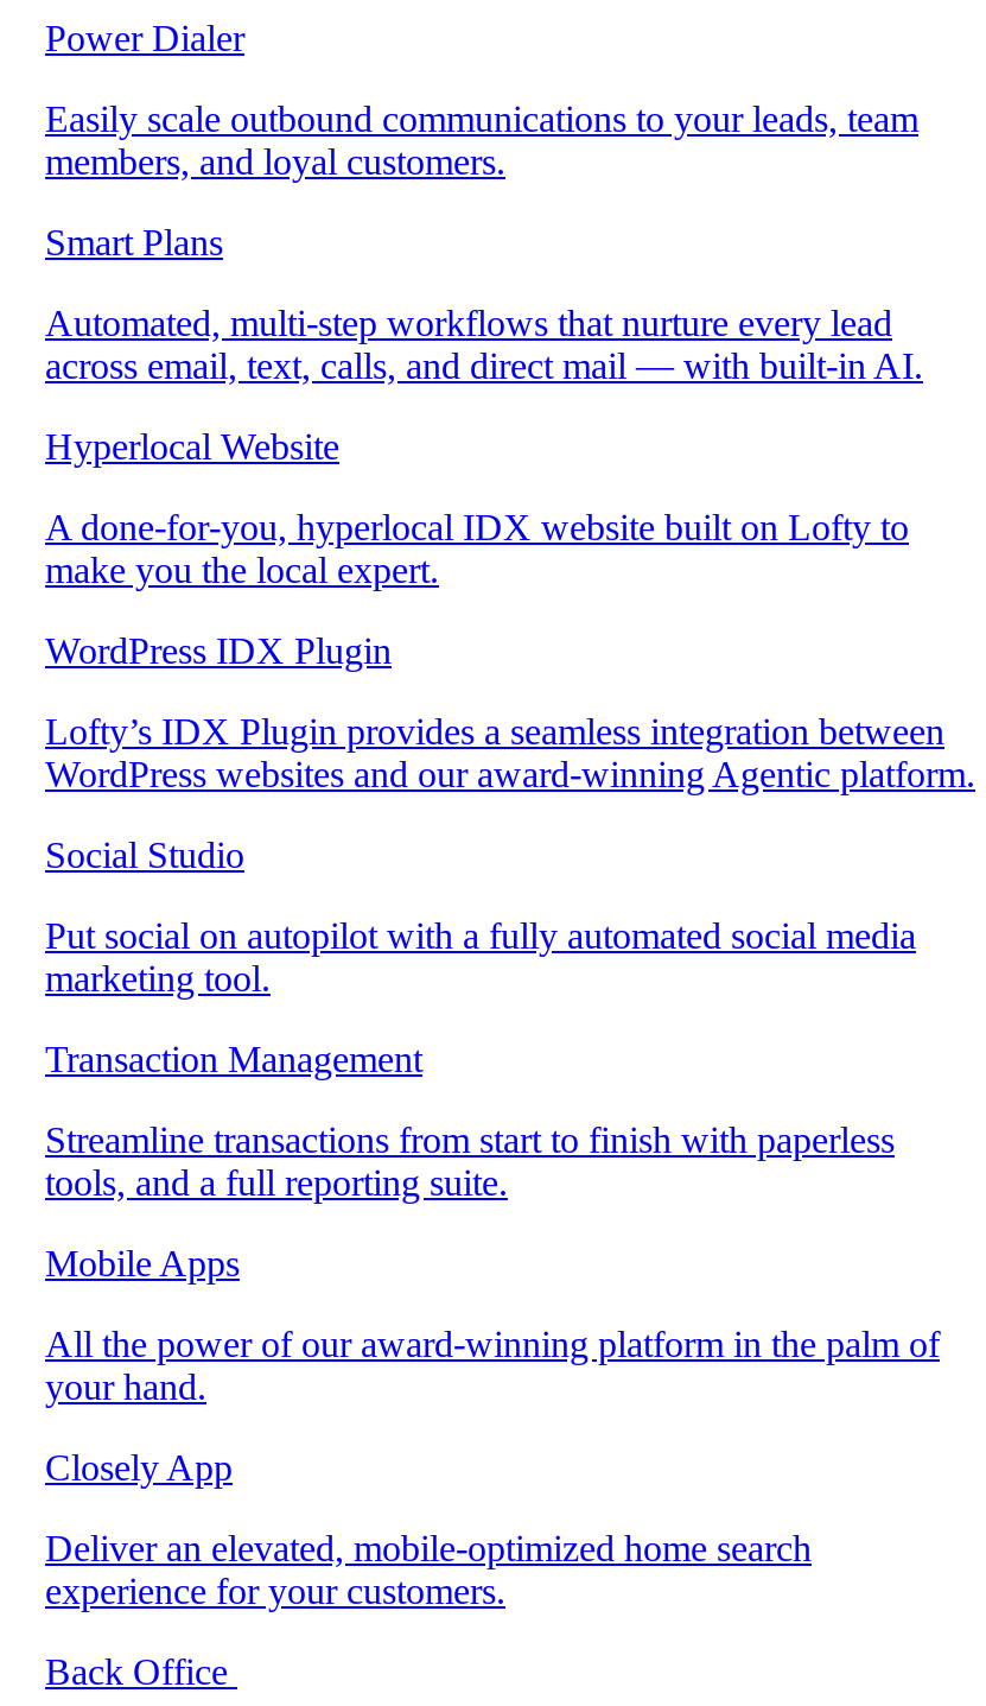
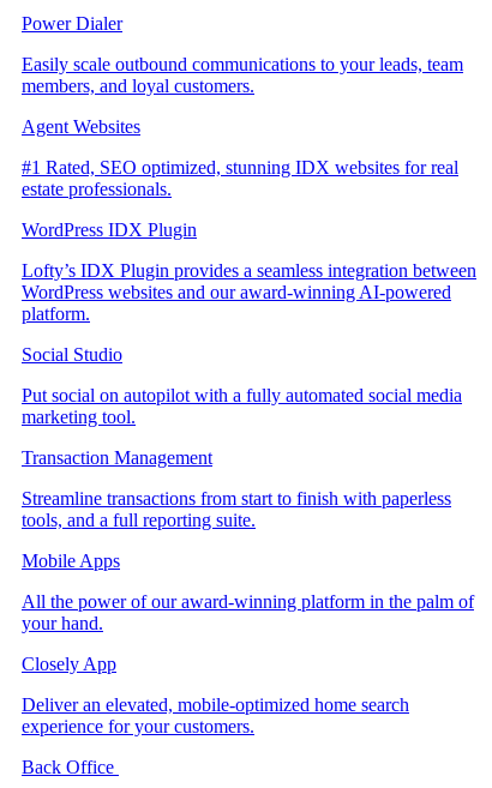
[45,222,923,590] Smart Plans | Automated, multi-step workflows that nurture every lead | across email, text, calls, and direct mail — with built-in AI. | Hyperlocal Website | A done-for-you, hyperlocal IDX website built on Lofty to | make you the local expert. -> [22,116,458,199] Agent Websites | #1 Rated, SEO optimized, stunning IDX websites for real | estate professionals.
moved [45,630,944,751] -> [22,219,476,281]: WordPress IDX Plugin | Lofty’s IDX Plugin provides a seamless integration between
[45,754,975,794] WordPress websites and our award-winning Agentic platform. -> [22,282,451,324] WordPress websites and our award-winning AI-powered | platform.

